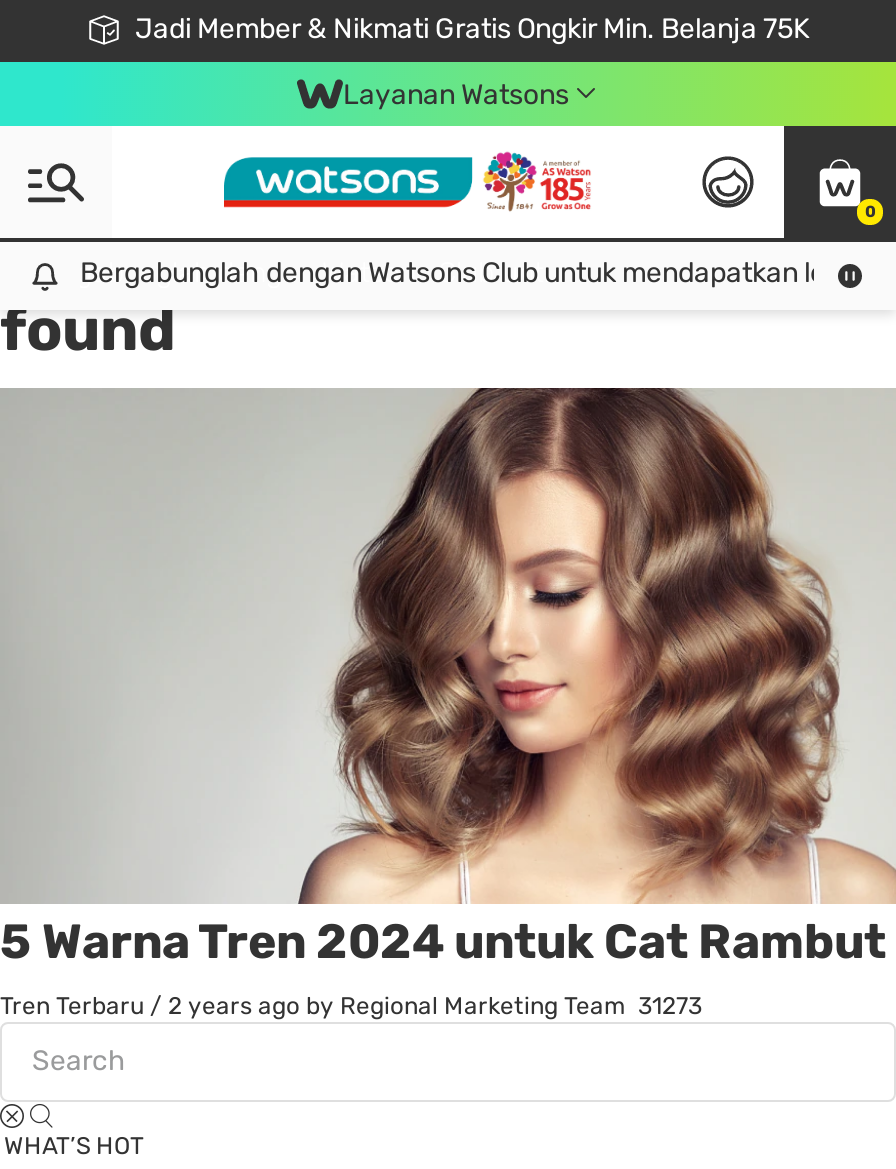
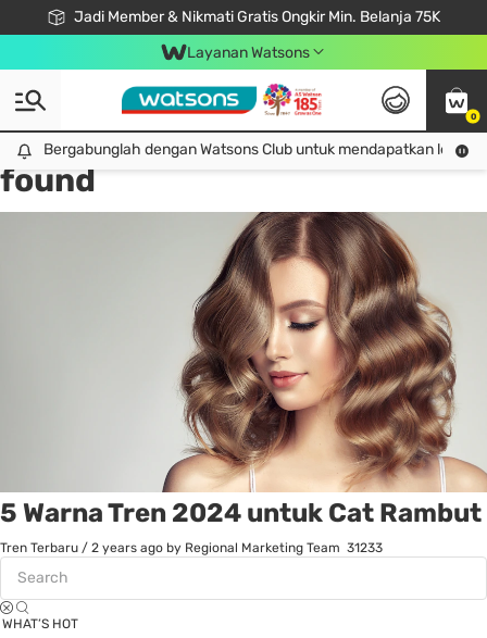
[0,991,702,1019] Tren Terbaru / 2 years ago by Regional Marketing Team 31273 -> [0,540,383,555] Tren Terbaru / 2 years ago by Regional Marketing Team 31233

